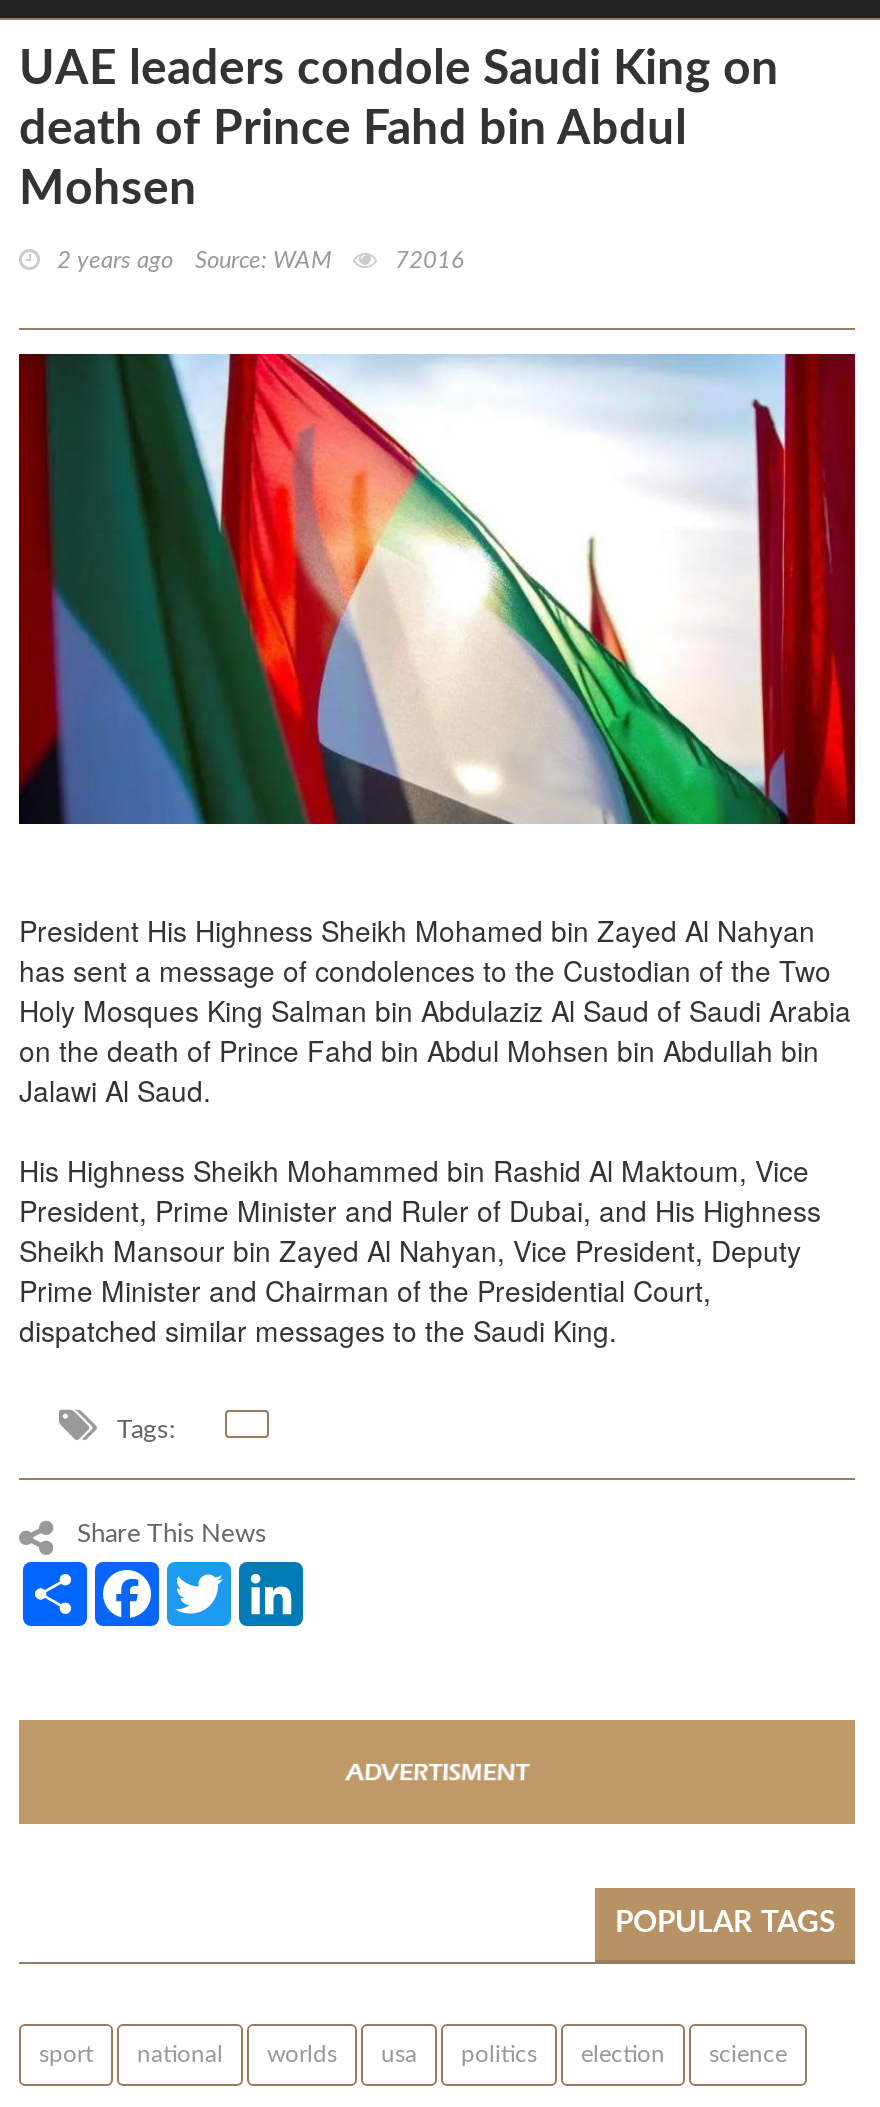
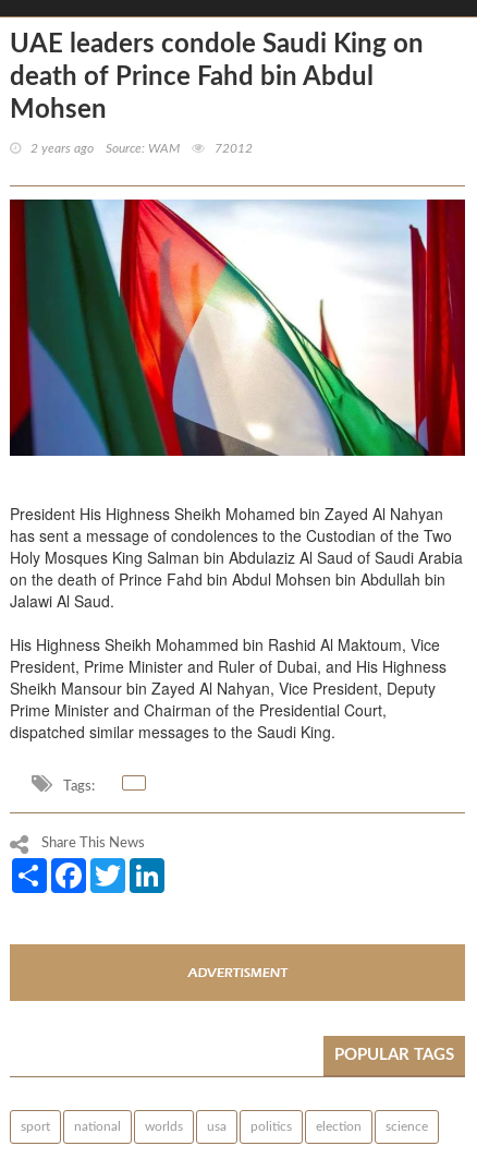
[395,248,463,272] 72016 -> [215,142,253,155] 72012

